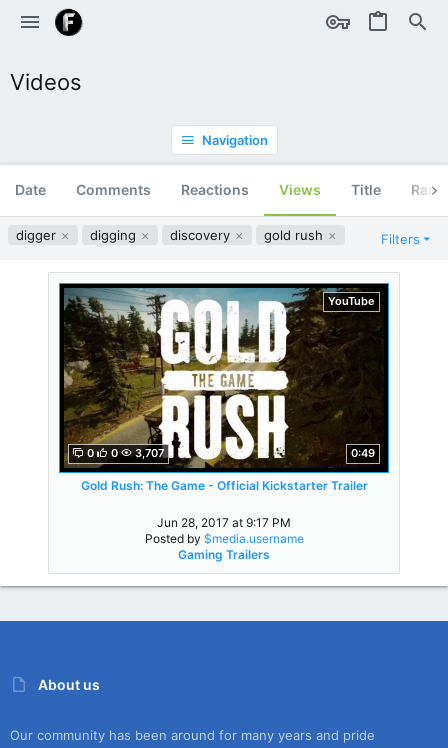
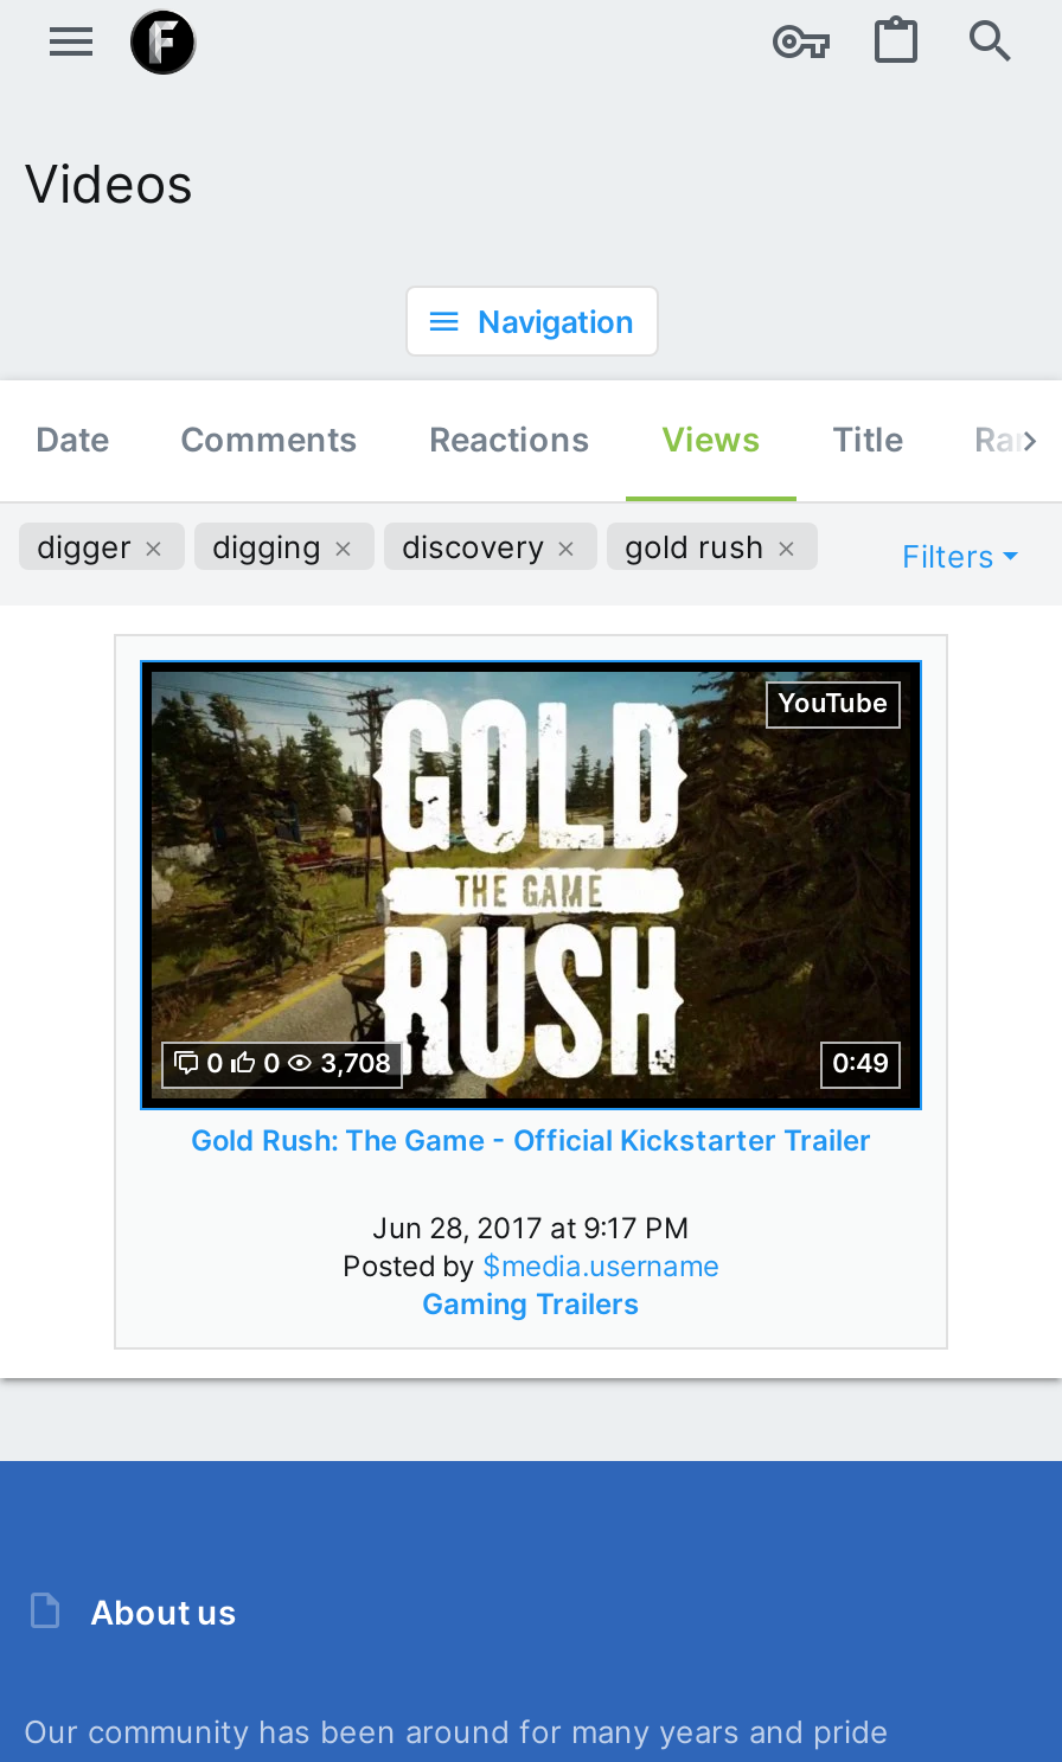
[84,446,164,460] 0 0 3,707 -> [199,1046,391,1079] 0 0 3,708

